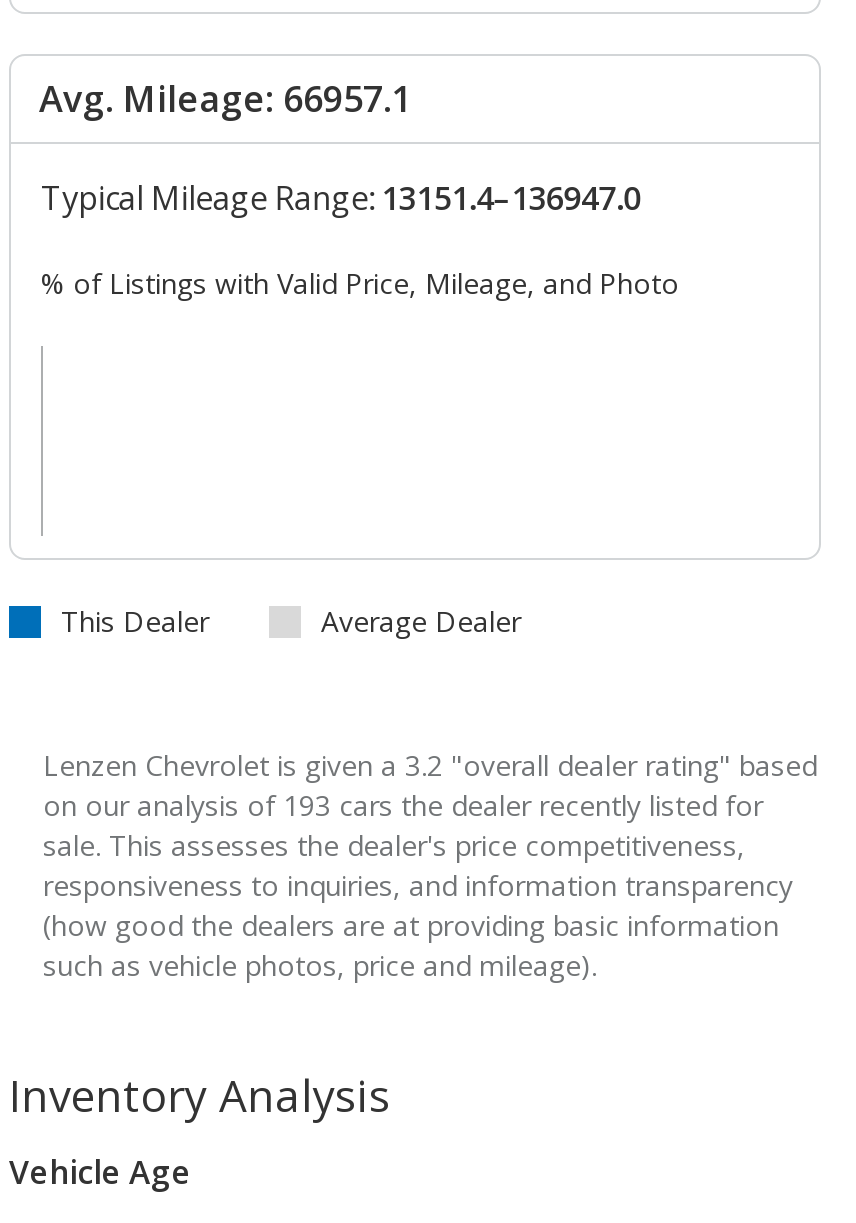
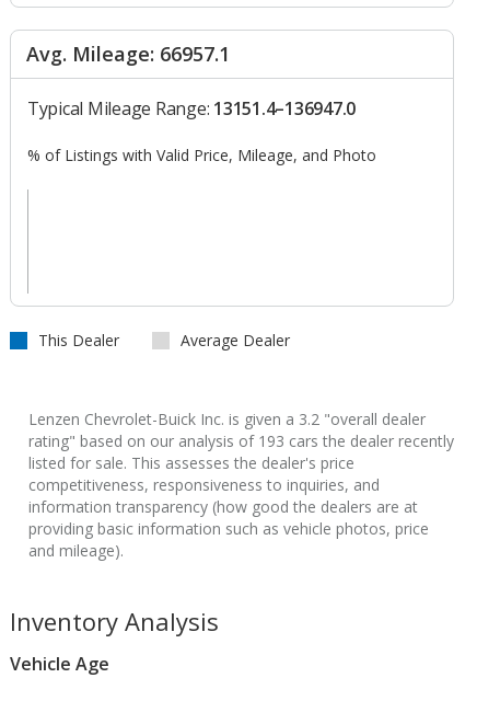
[43,746,817,984] Lenzen Chevrolet is given a 3.2 "overall dealer rating" based | on our analysis of 193 cars the dealer recently listed for | sale. This assesses the dealer's price competitiveness, | responsiveness to inquiries, and information transparency | (how good the dealers are at providing basic information | such as vehicle photos, price and mileage). -> [28,409,454,561] Lenzen Chevrolet-Buick Inc. is given a 3.2 "overall dealer | rating" based on our analysis of 193 cars the dealer recently | listed for sale. This assesses the dealer's price | competitiveness, responsiveness to inquiries, and | information transparency (how good the dealers are at | providing basic information such as vehicle photos, price | and mileage).

